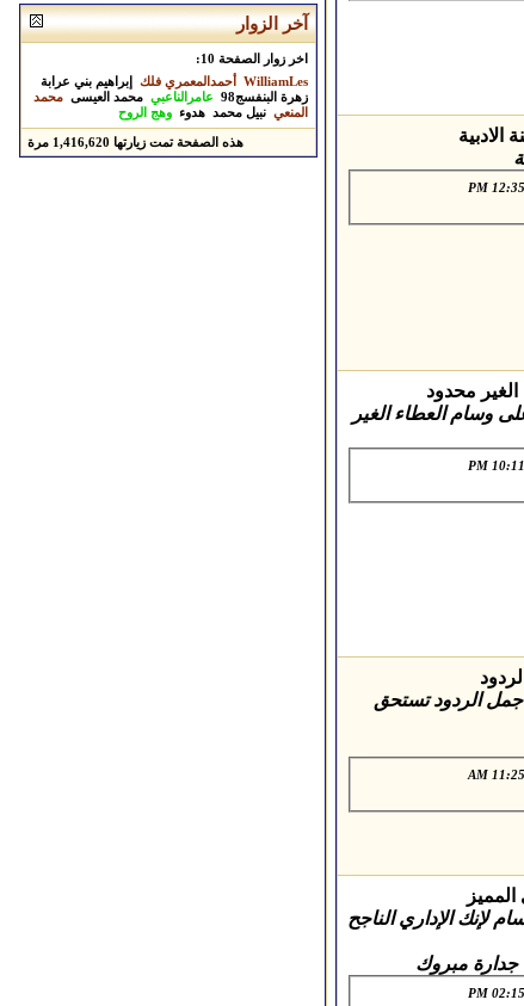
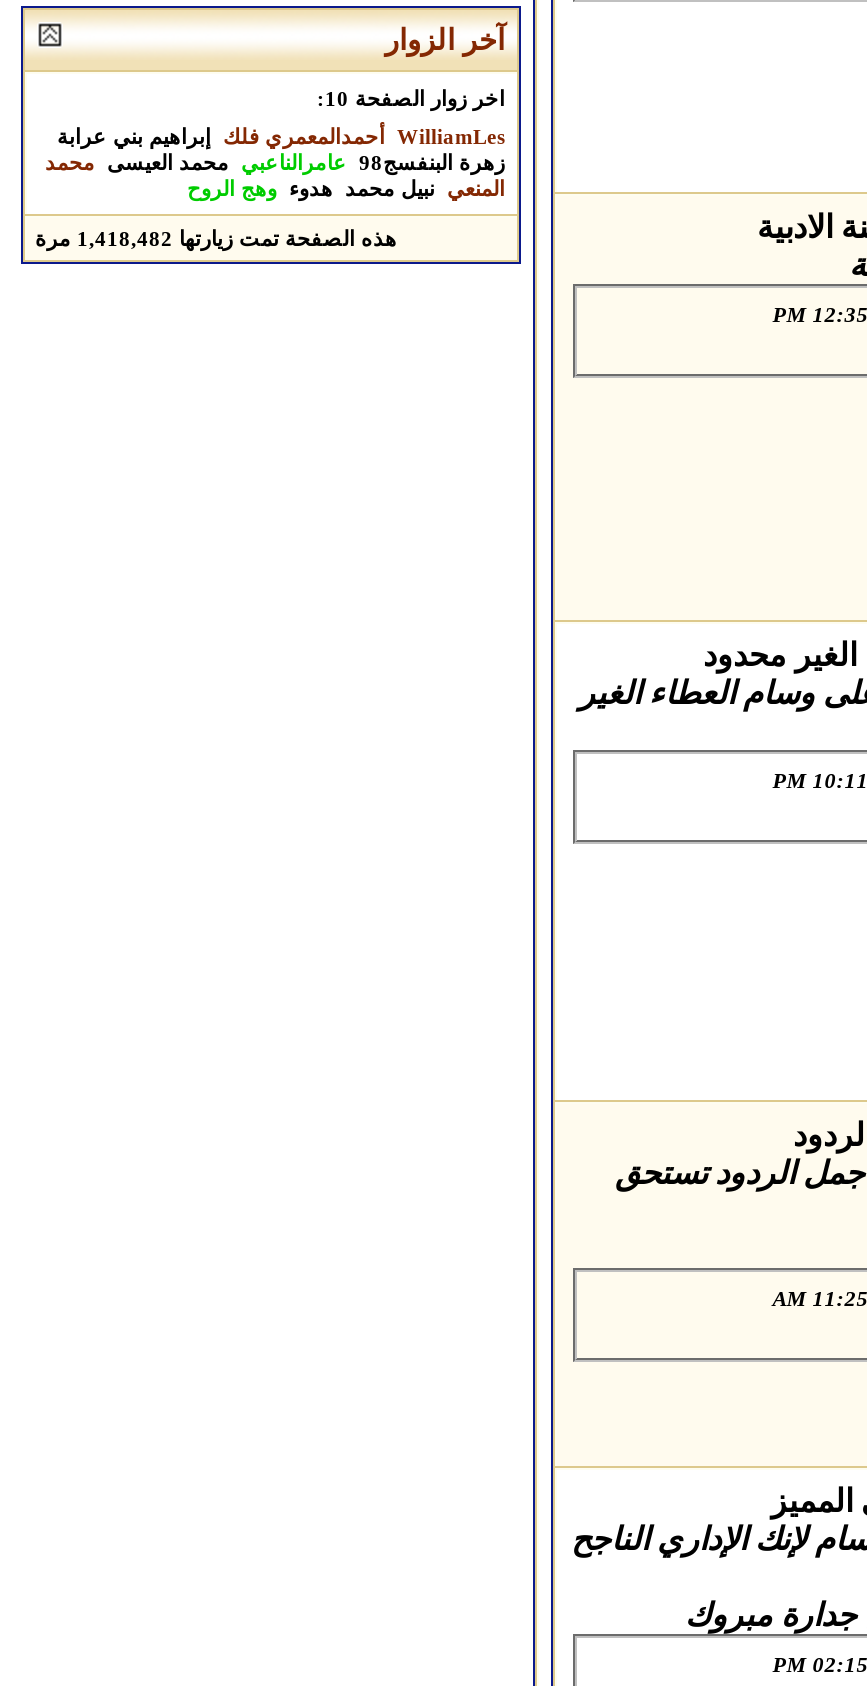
[27,136,243,149] هذه الصفحة تمت زيارتها 1,416,620 مرة -> [35,228,397,250] هذه الصفحة تمت زيارتها 1,418,482 مرة

